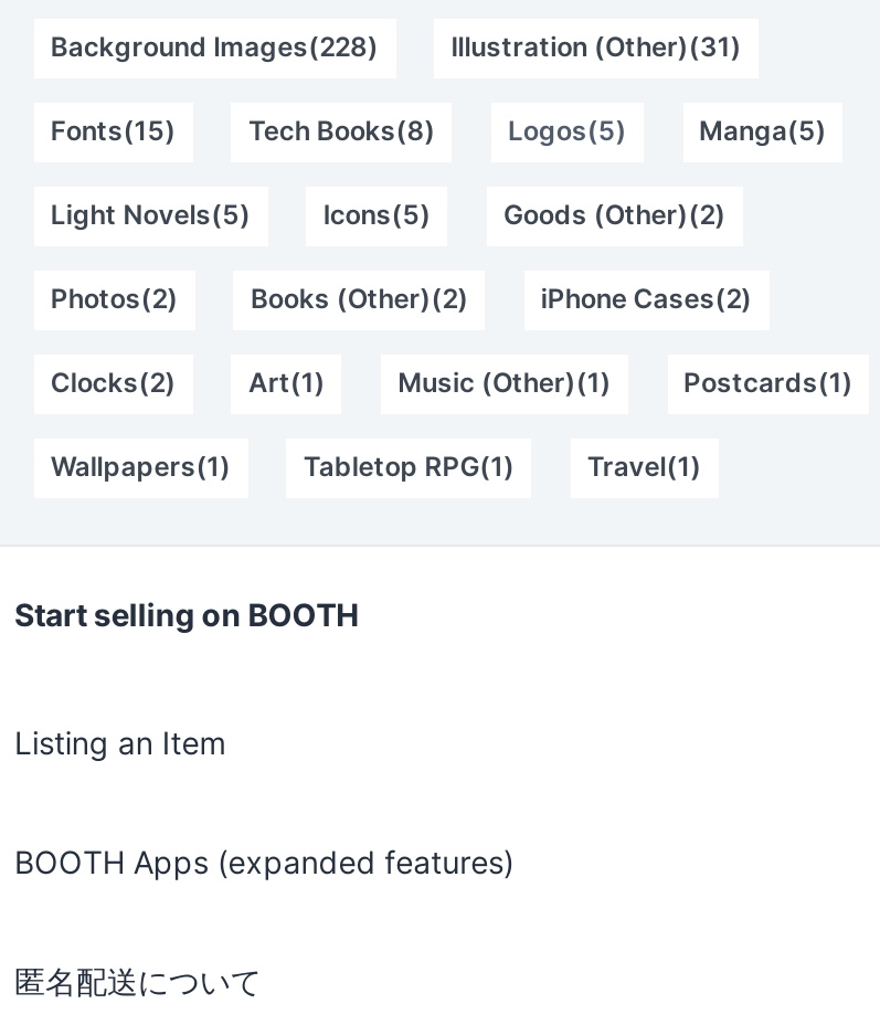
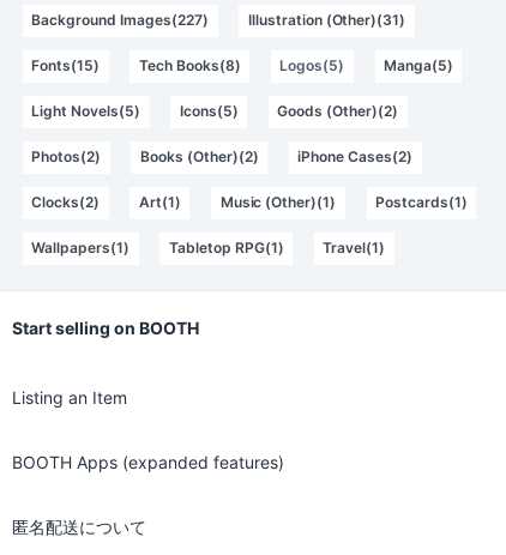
[51,30,379,64] Background Images(228) -> [32,11,209,29] Background Images(227)

